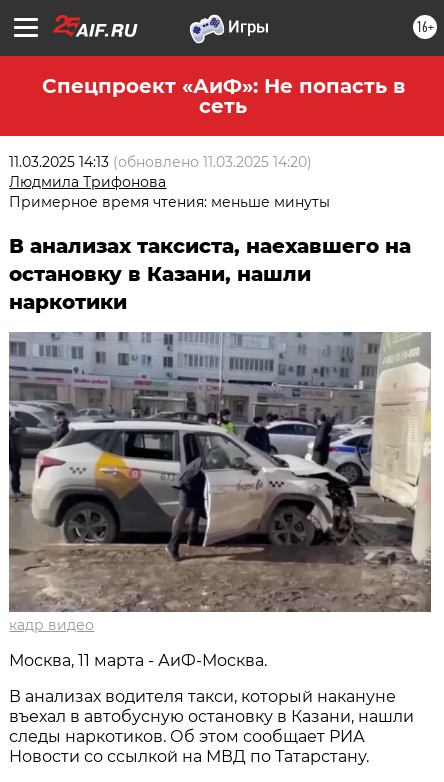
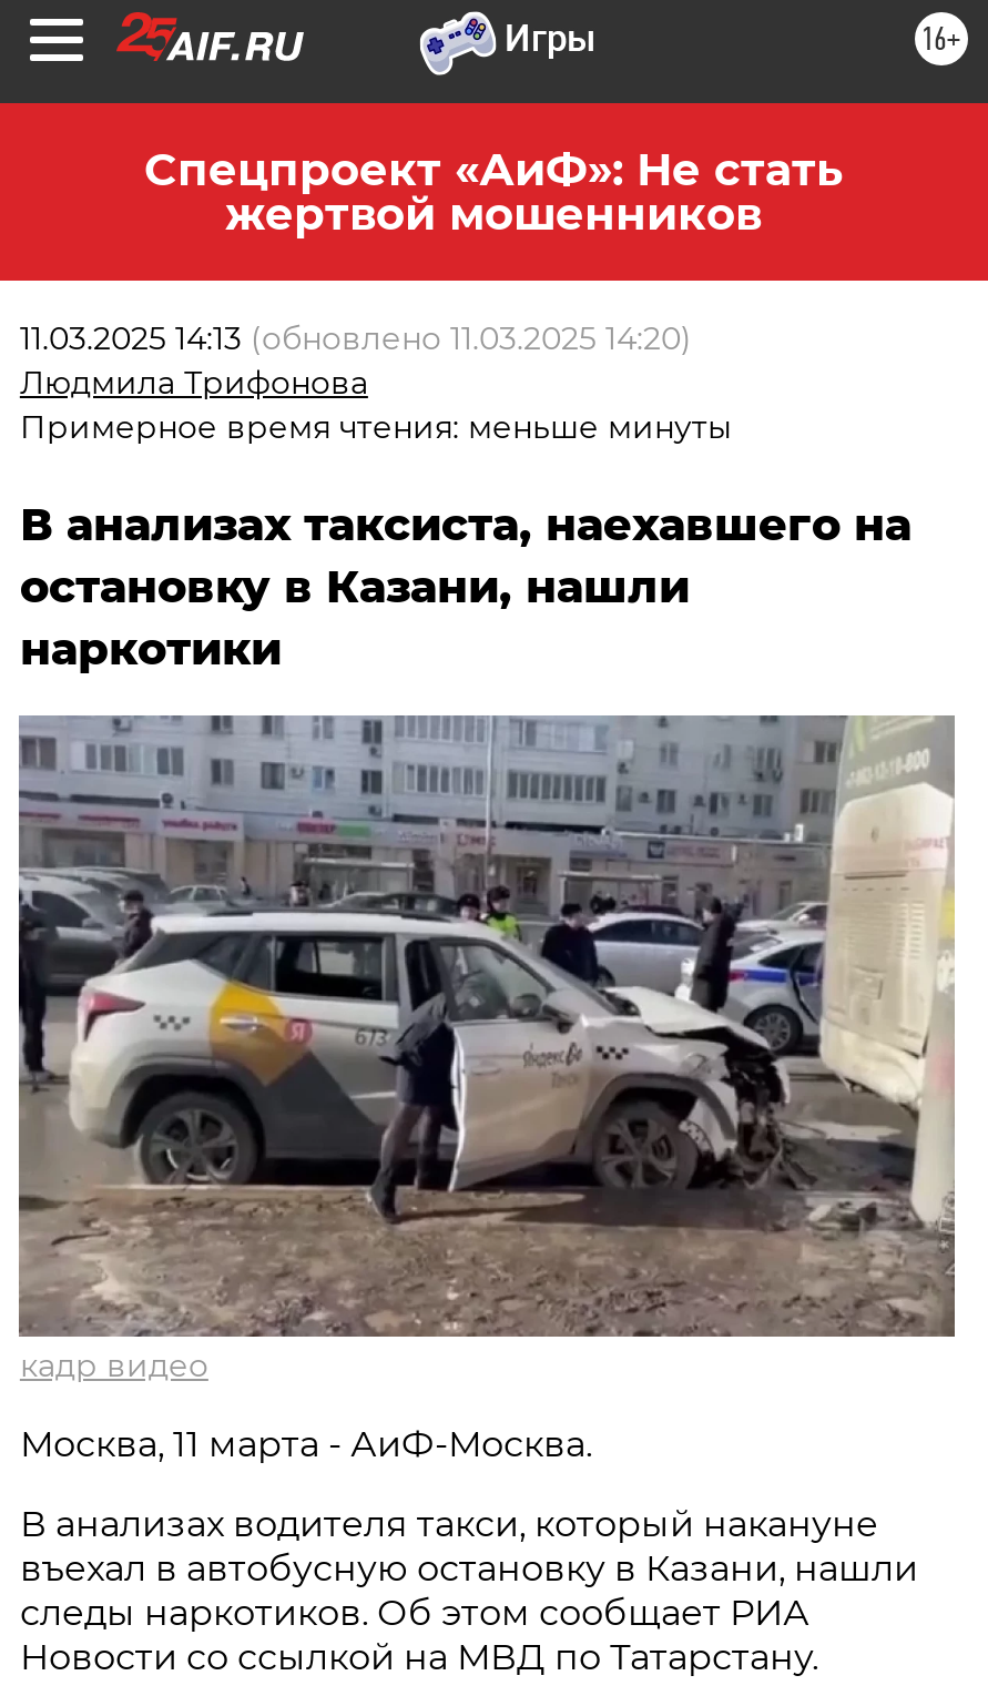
[41,74,404,118] Спецпроект «АиФ»: Не попасть в | сеть -> [144,143,843,241] Спецпроект «АиФ»: Не стать | жертвой мошенников

